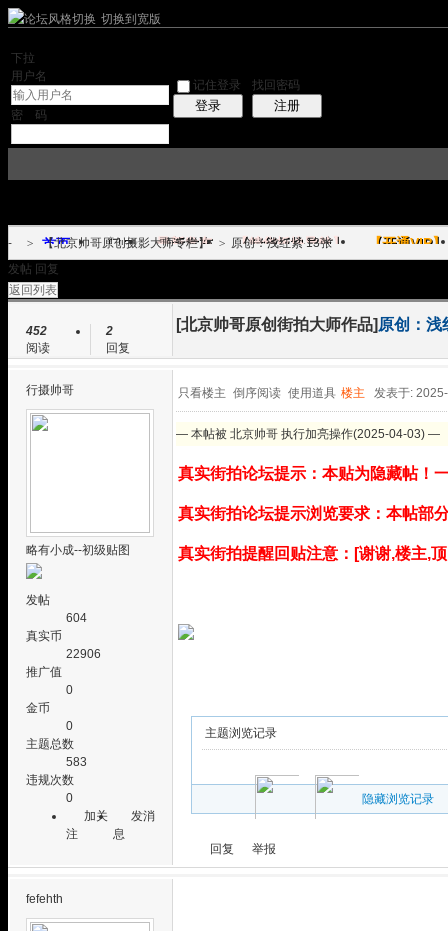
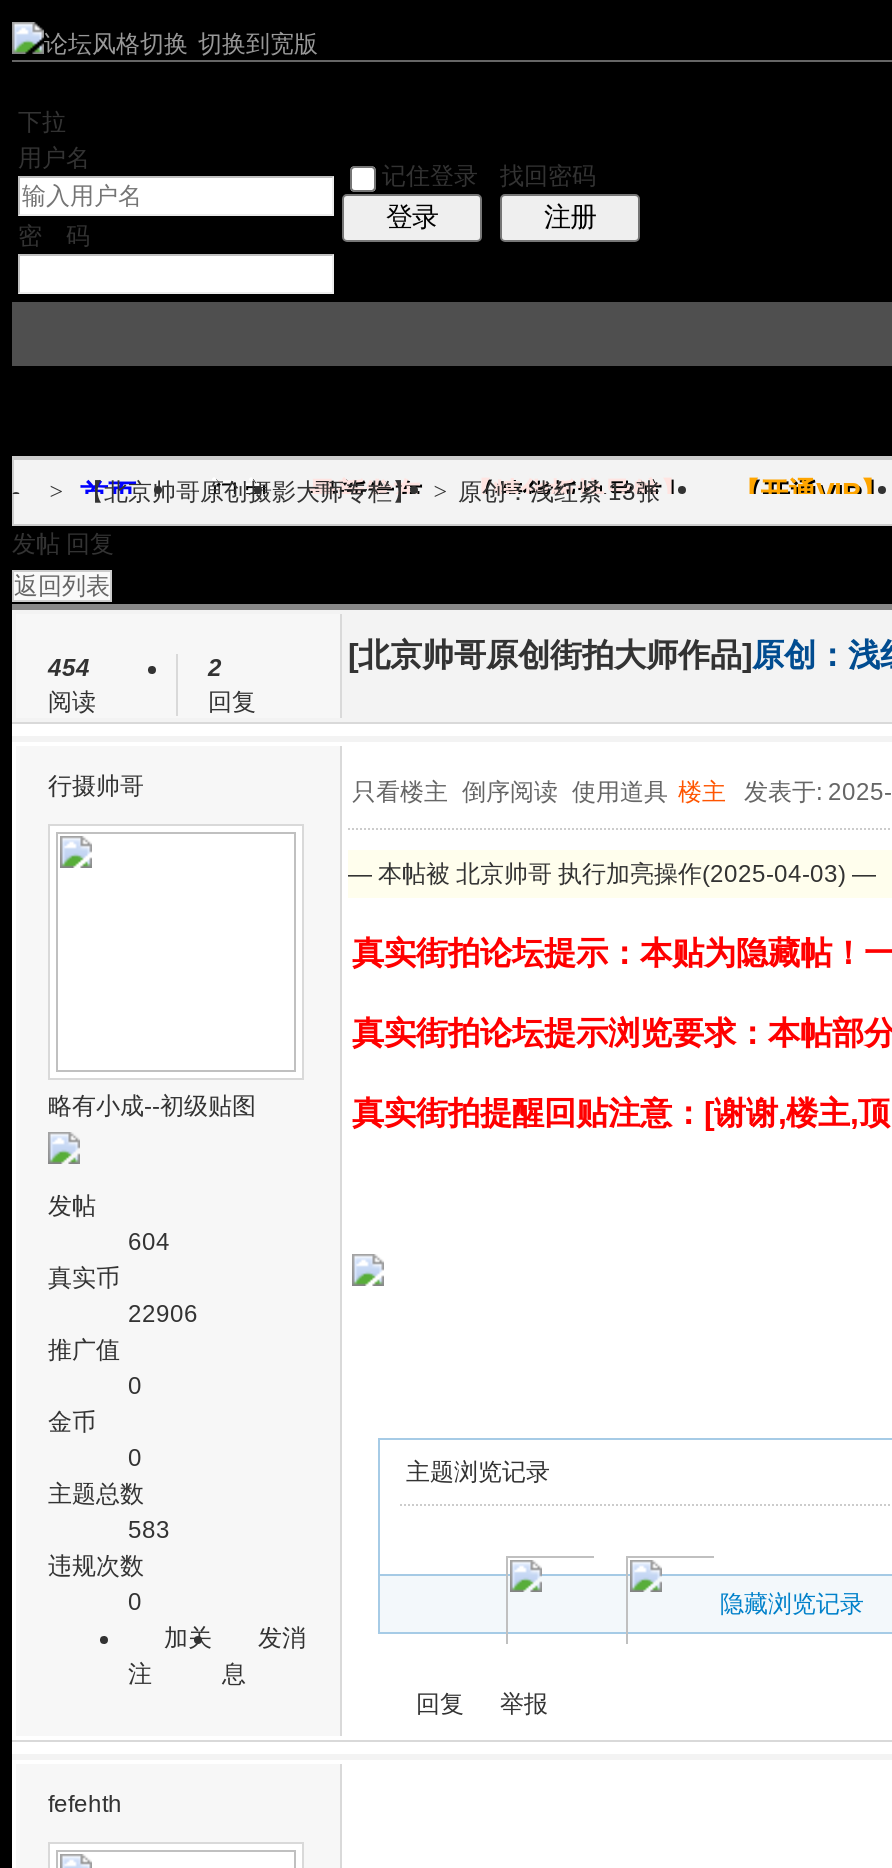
[26,324,47,338] 452 -> [48,654,90,682] 454

